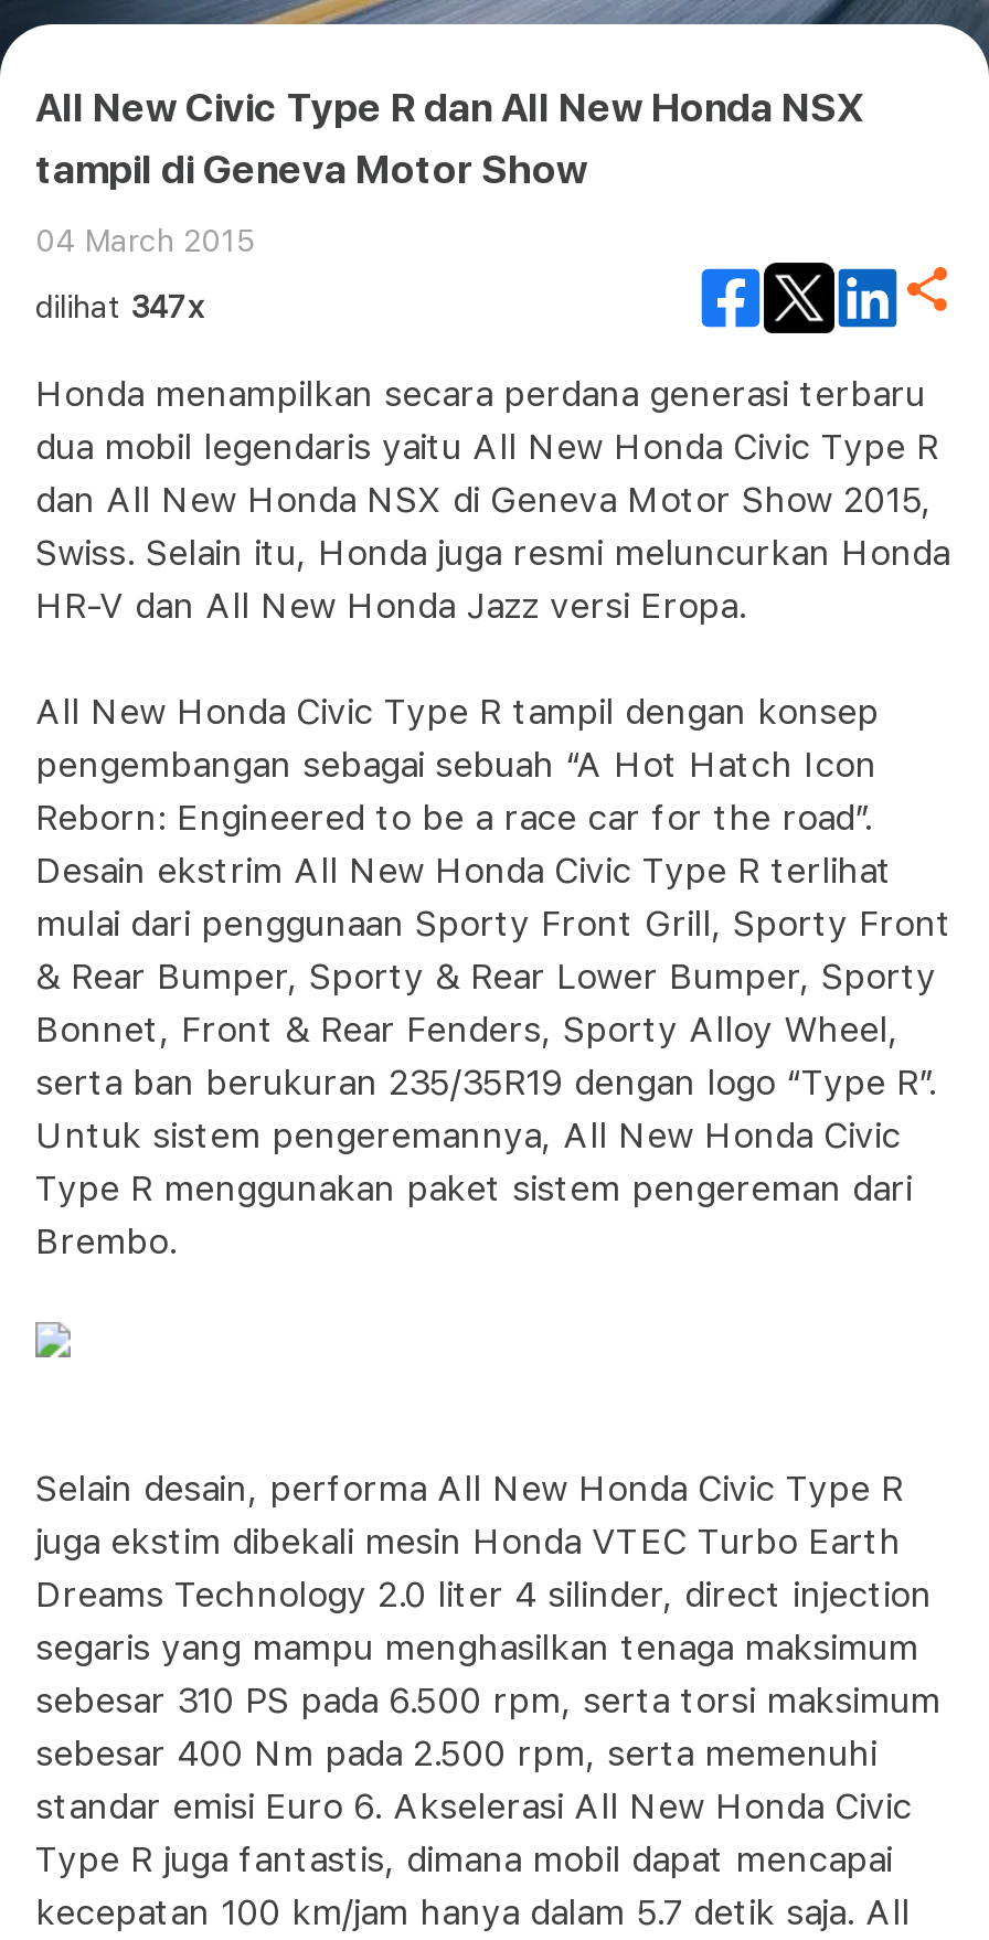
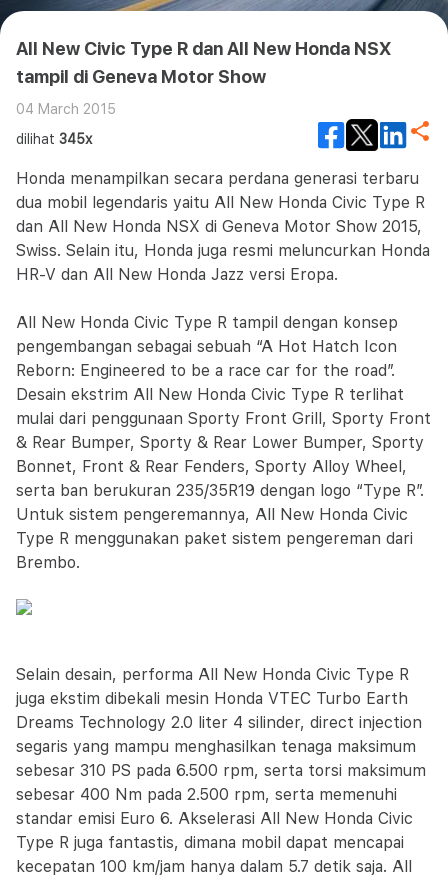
[35,289,203,324] dilihat 347x -> [16,131,92,147] dilihat 345x

